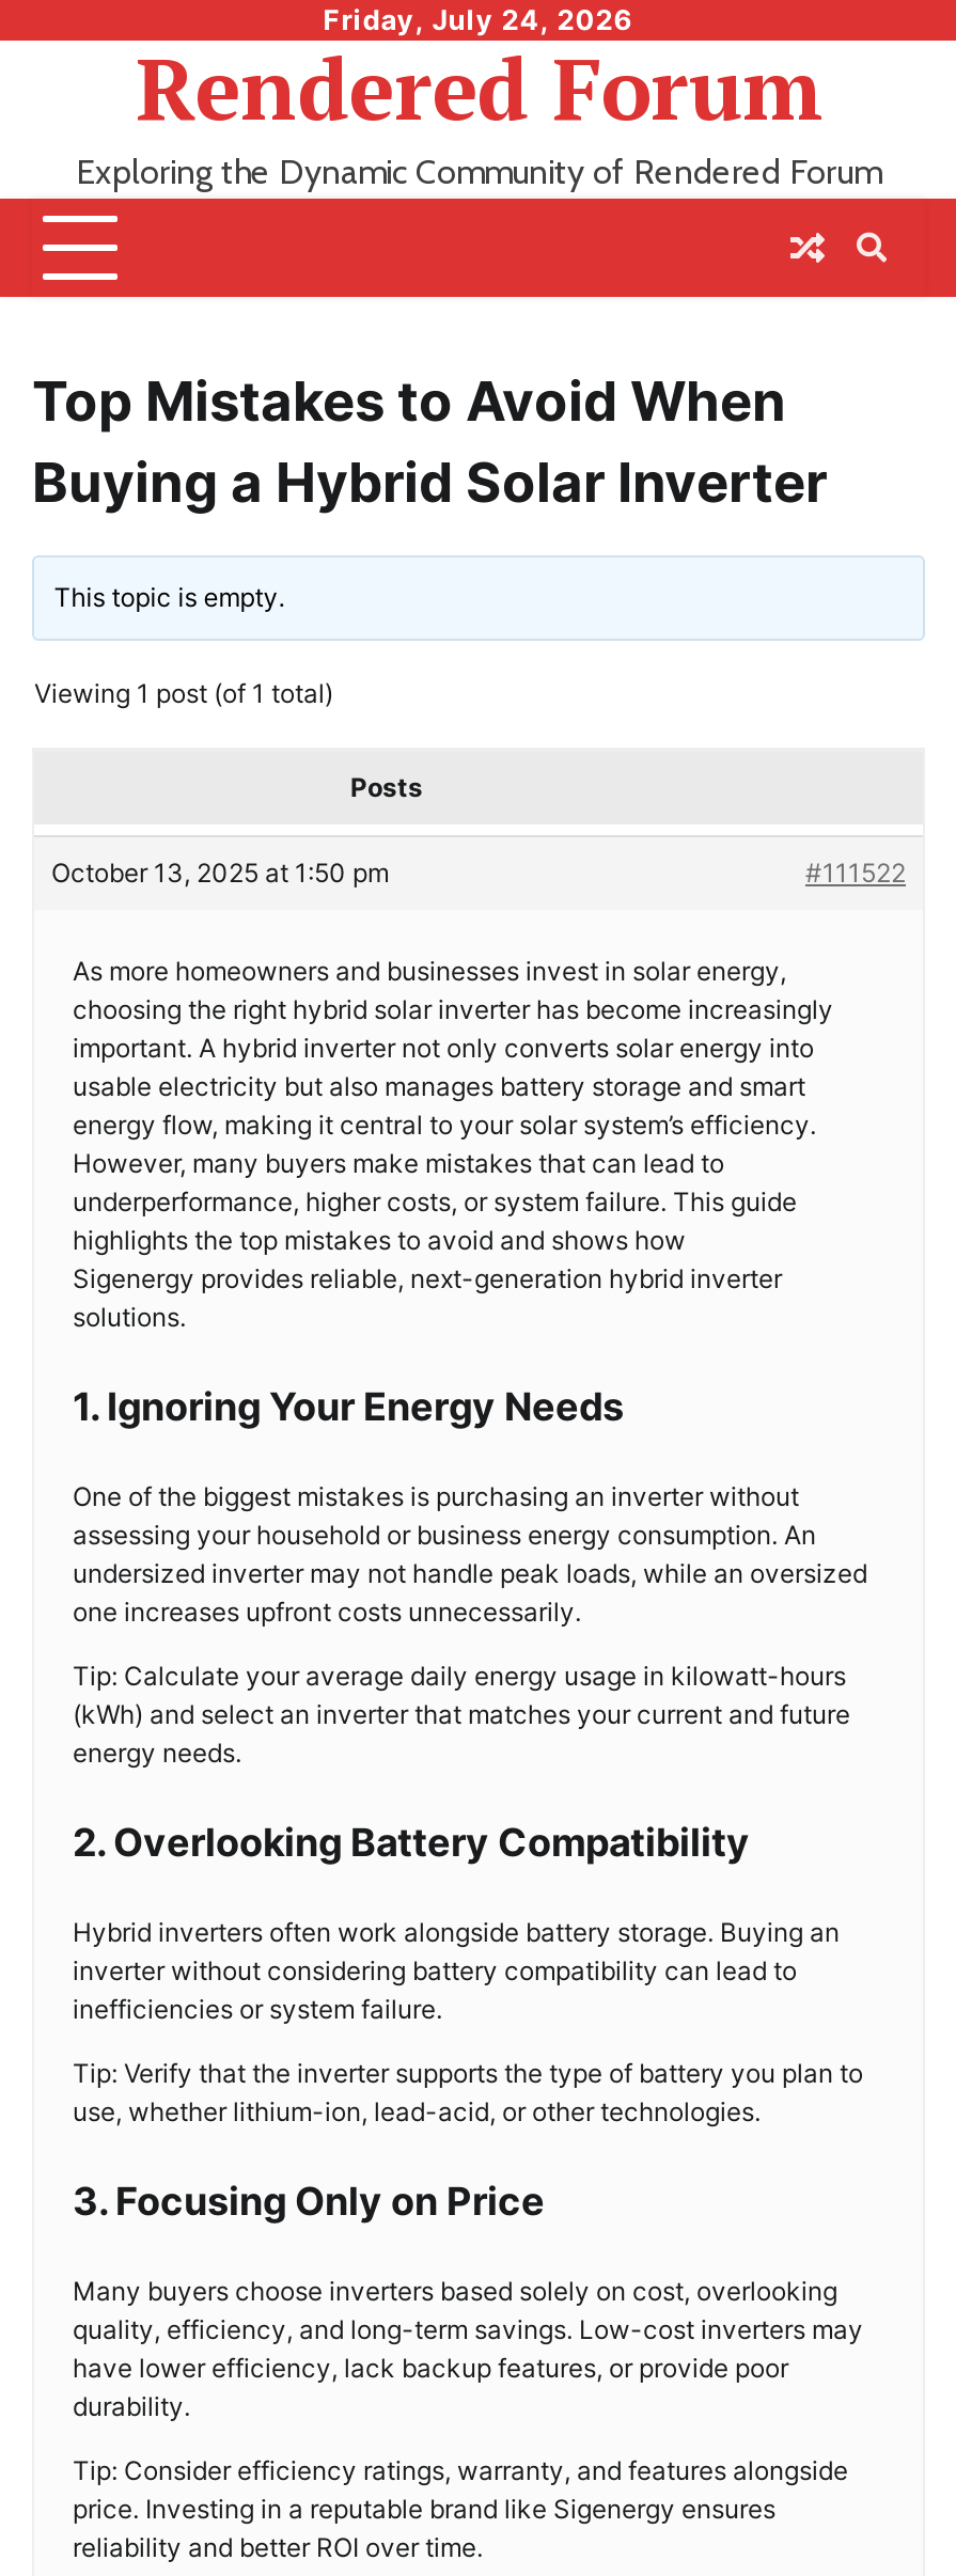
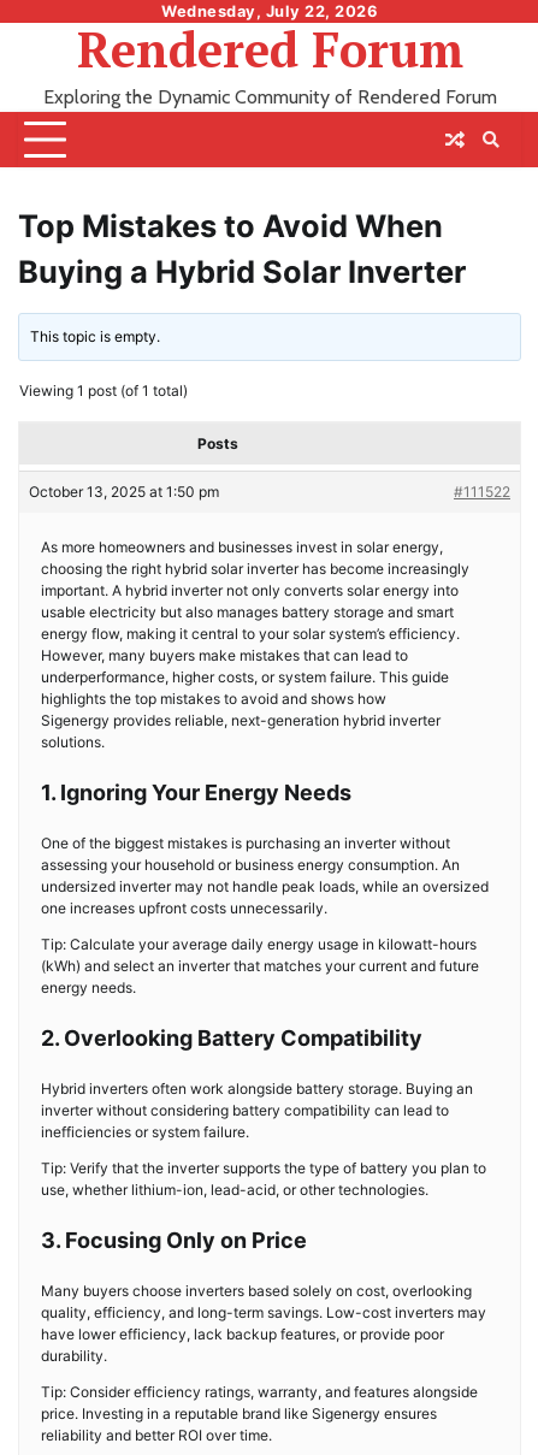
[323,2,634,36] Friday, July 24, 2026 -> [161,1,378,20] Wednesday, July 22, 2026

